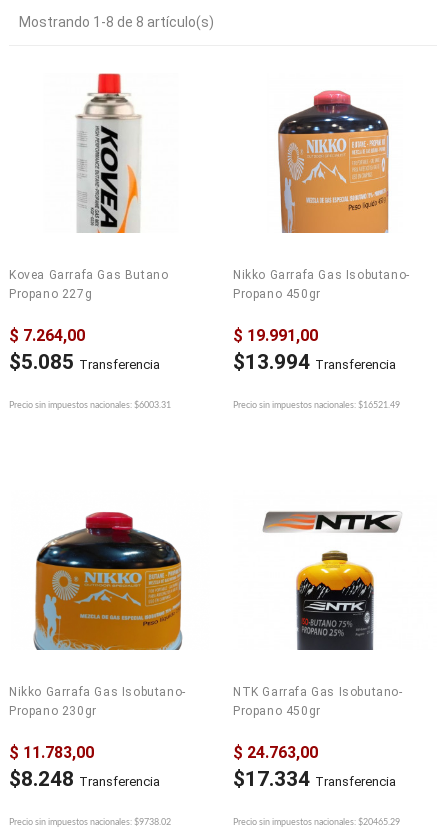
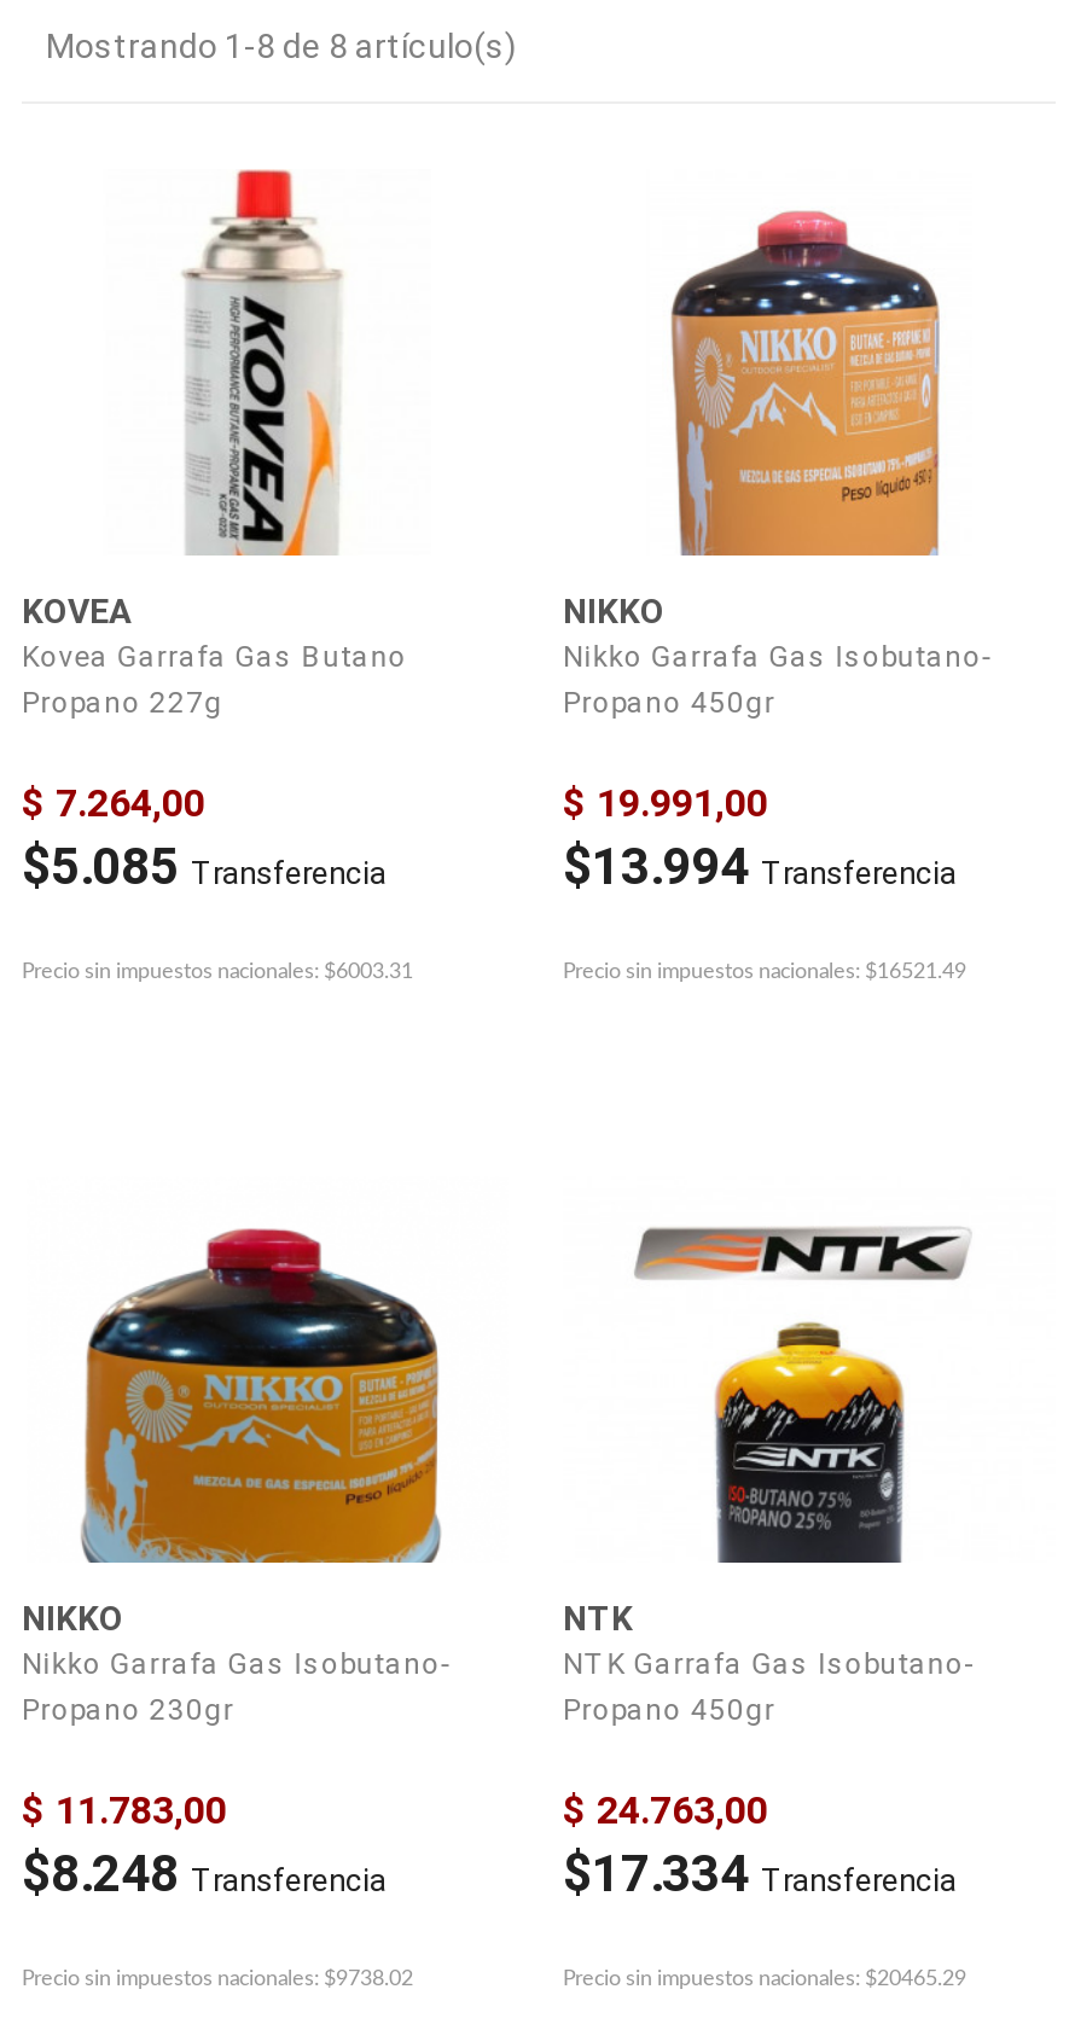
none -> [22,592,130,631] KOVEA
none -> [563,592,664,631] NIKKO
none -> [22,1599,123,1638] NIKKO
none -> [563,1599,633,1638] NTK

